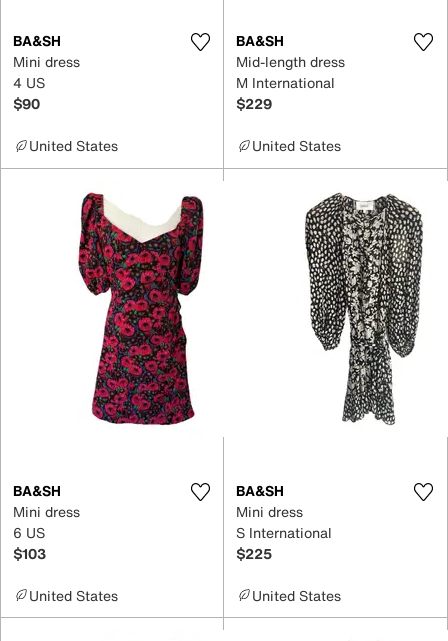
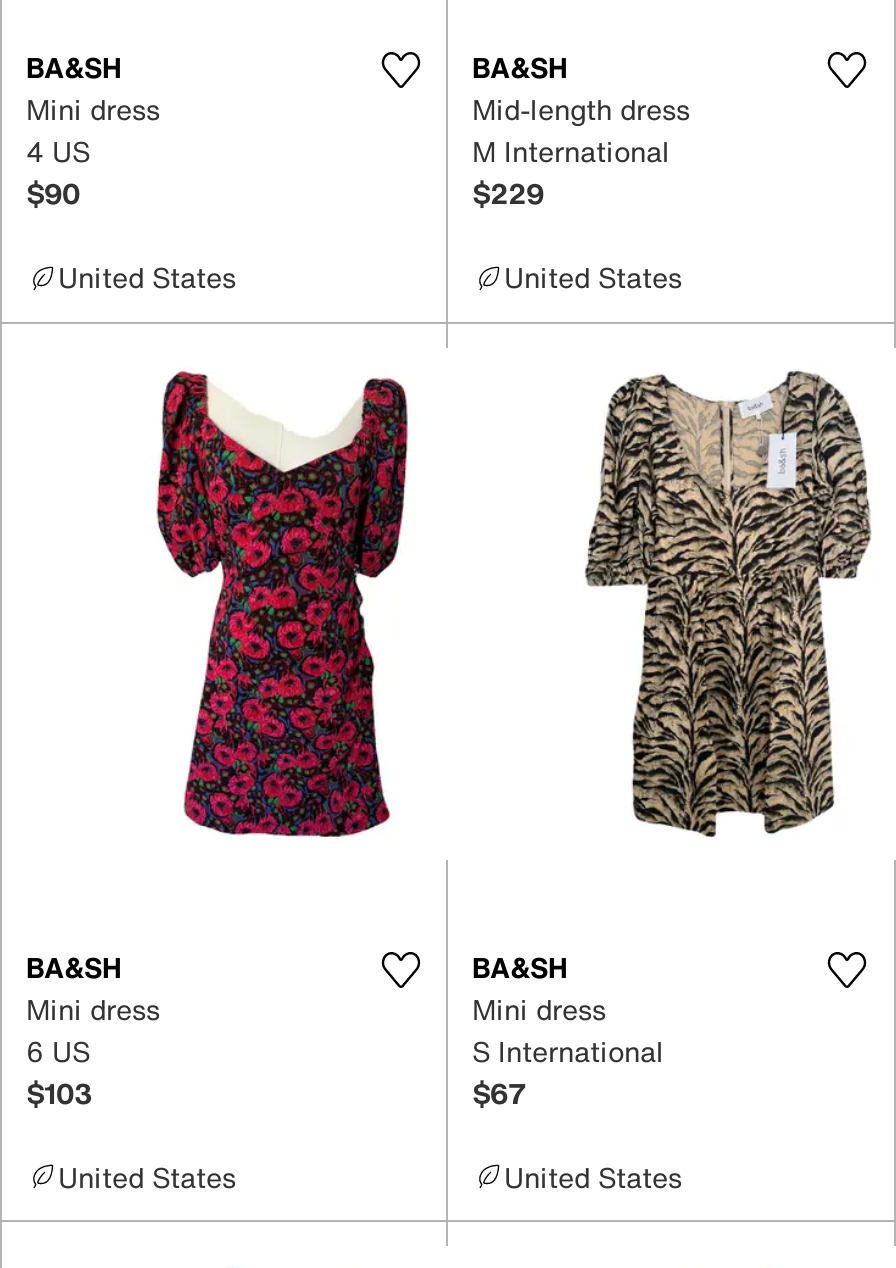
[293,192,435,426] [image] -> [584,370,872,838] [image]
[236,542,272,563] $225 -> [472,1071,526,1113] $67

